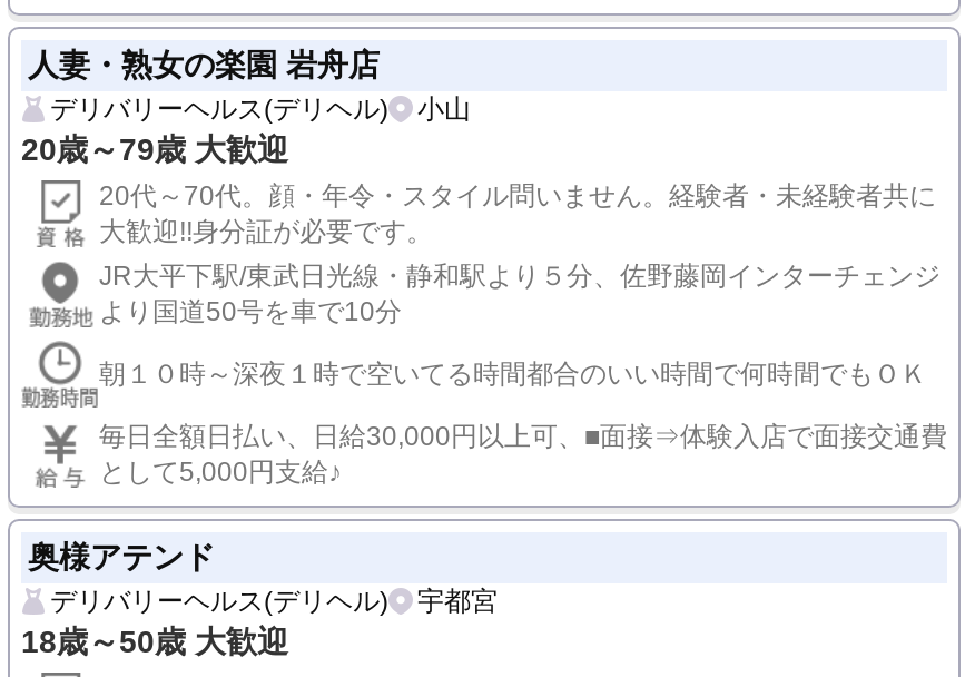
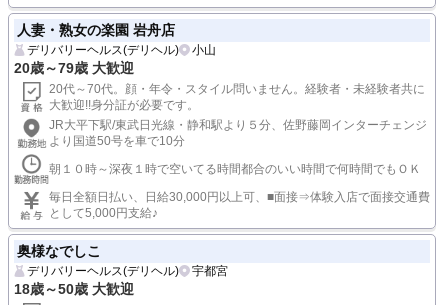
[28,538,215,573] 奥様アテンド -> [17,242,101,258] 奥様なでしこ

